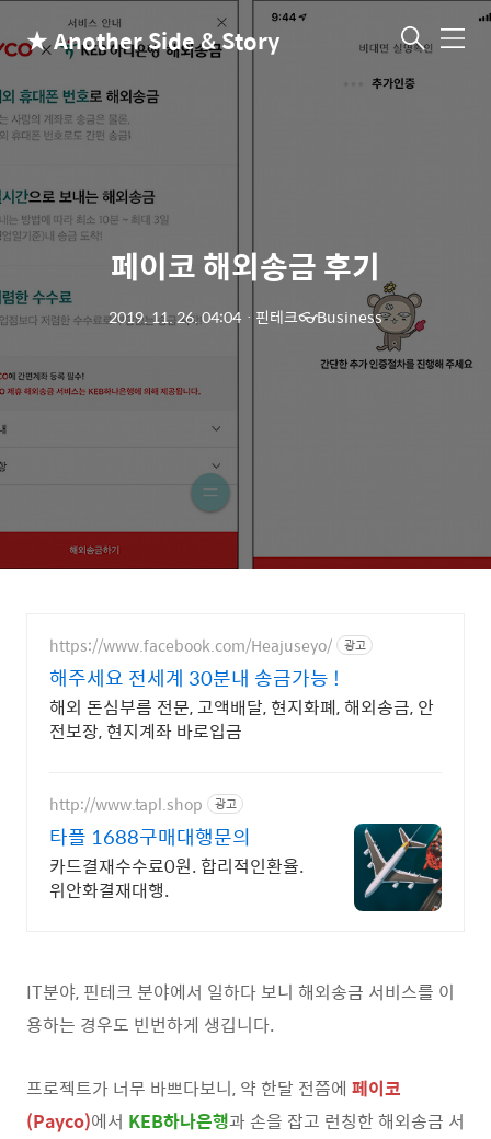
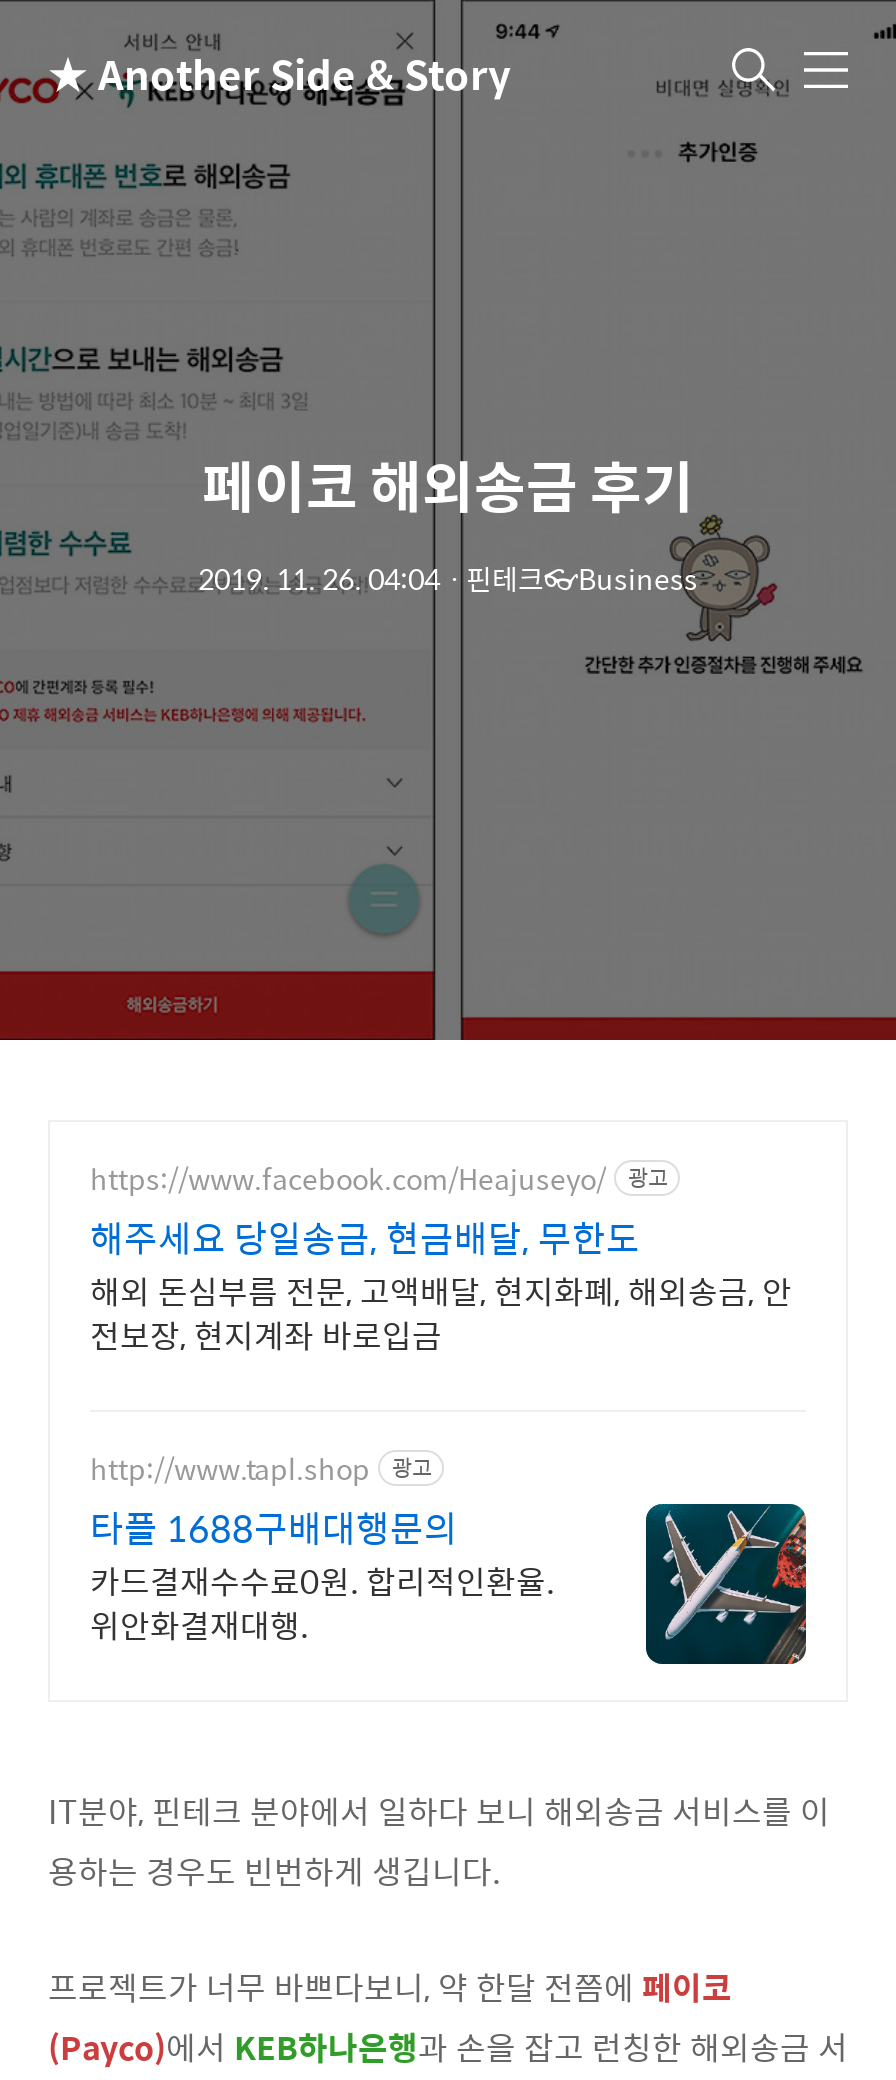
[49,663,340,692] 해주세요 전세계 30분내 송금가능 ! -> [90,1210,640,1264] 해주세요 당일송금, 현금배달, 무한도
[49,821,251,851] 타플 1688구매대행문의 -> [90,1500,458,1554] 타플 1688구배대행문의

